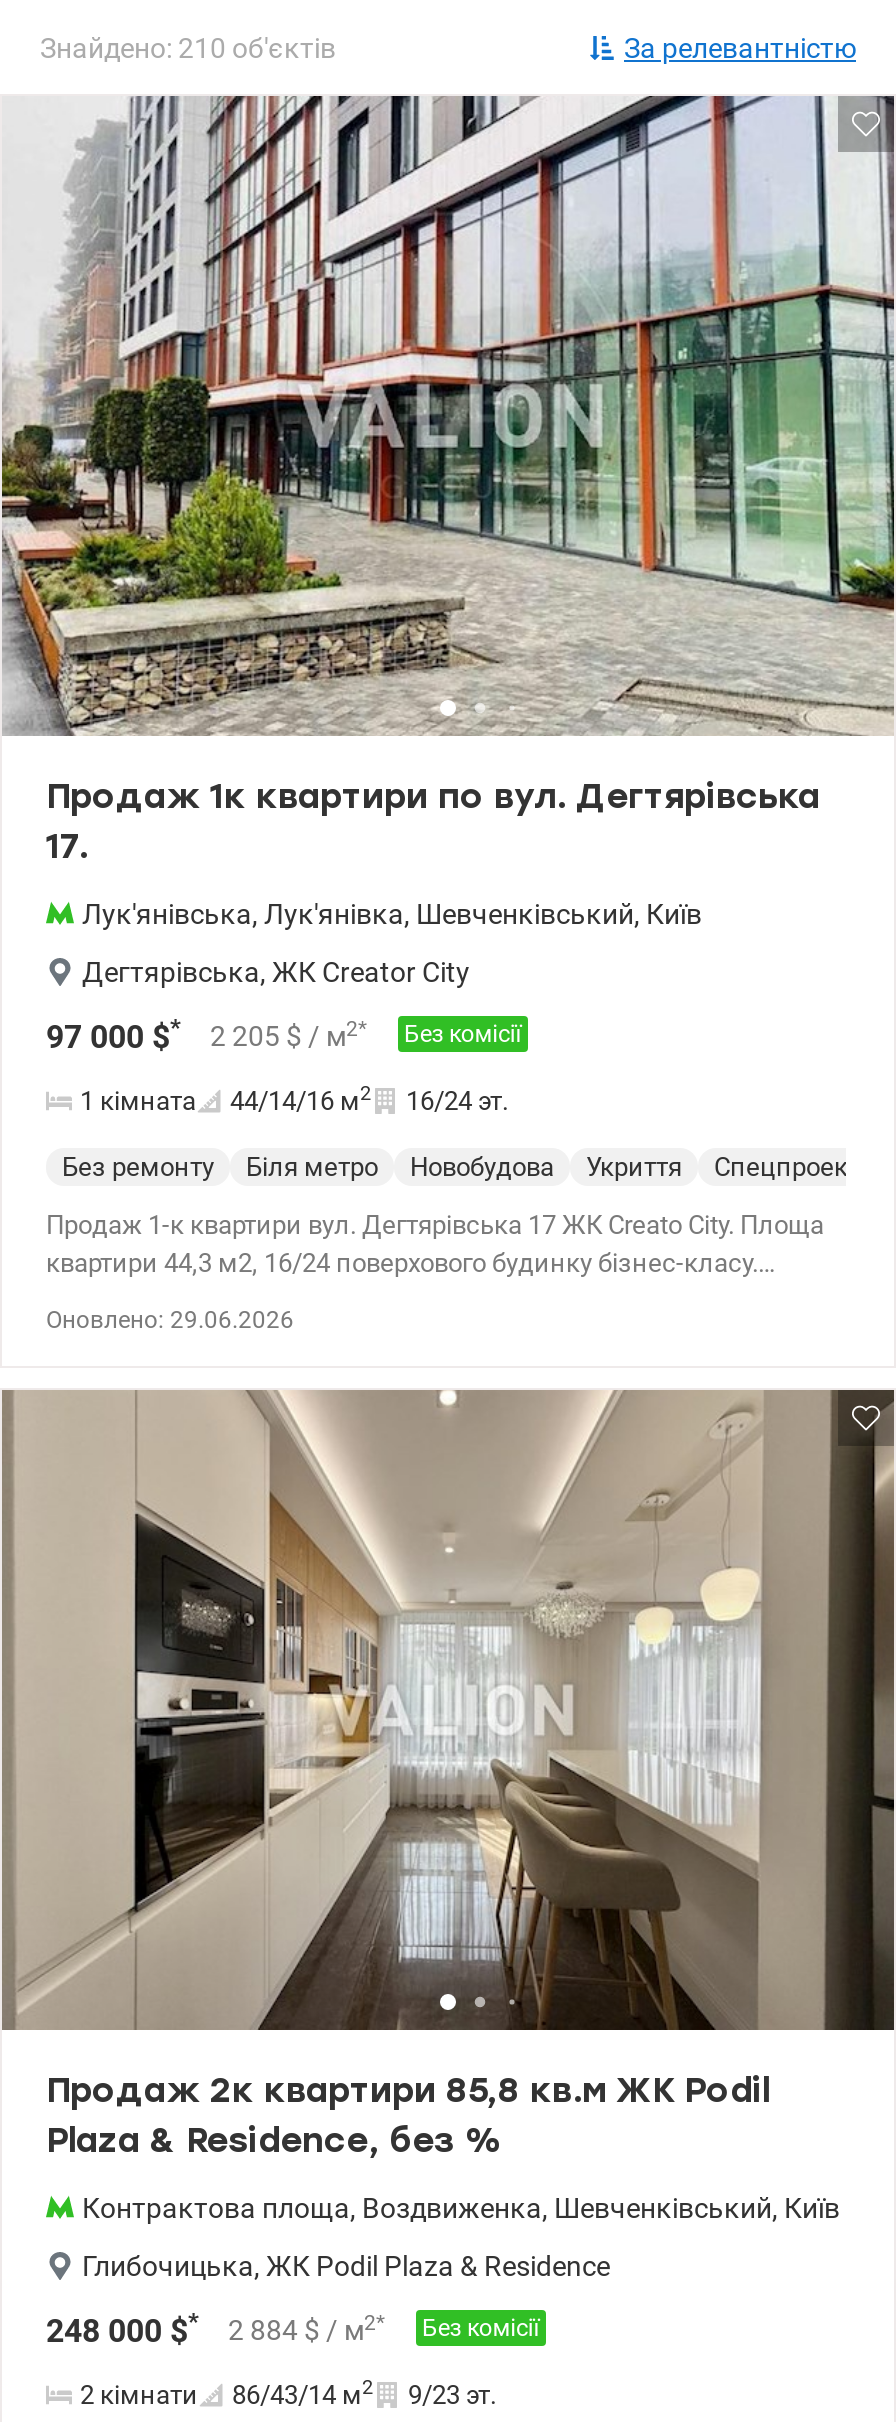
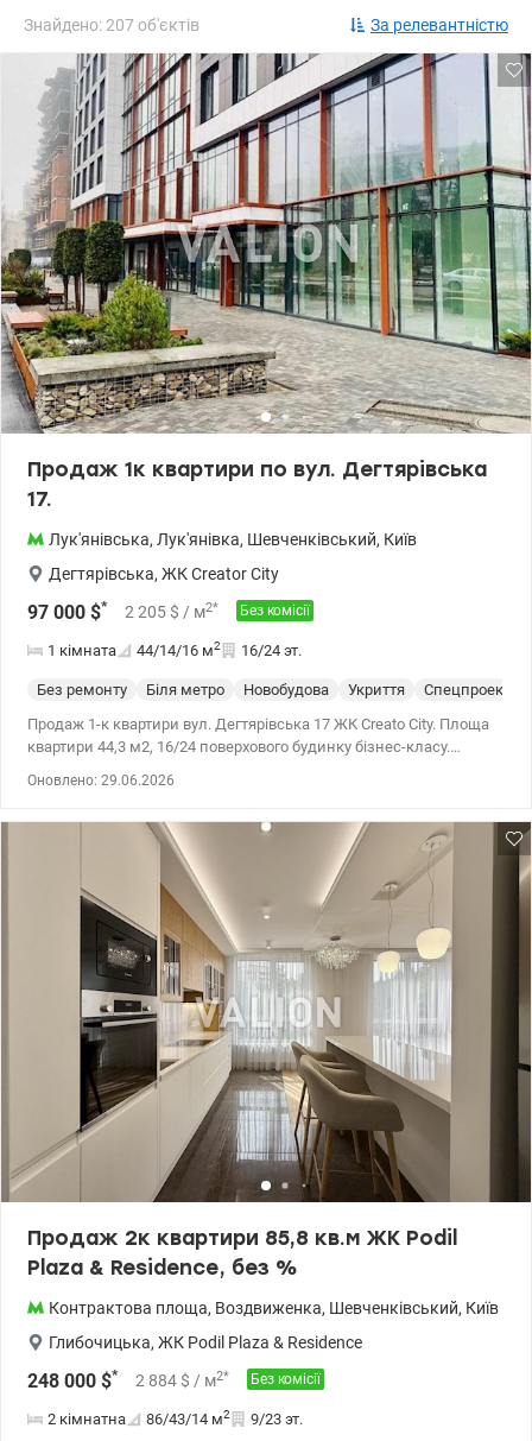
[40,32,336,64] Знайдено: 210 об'єктів -> [24,15,199,34] Знайдено: 207 об'єктів
[80,2376,496,2410] 2 кімнати 86/43/14 м2 9/23 эт. -> [47,1408,303,1428] 2 кімнатна 86/43/14 м2 9/23 эт.

